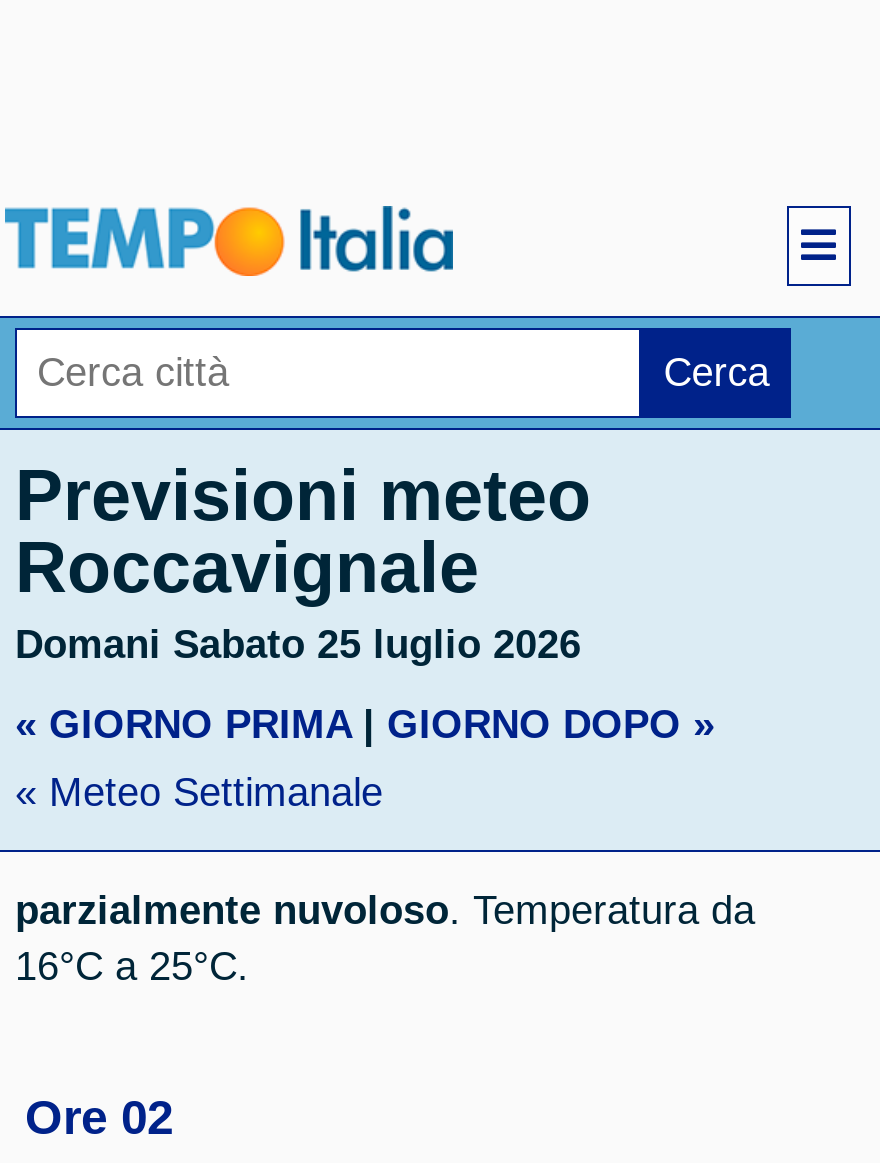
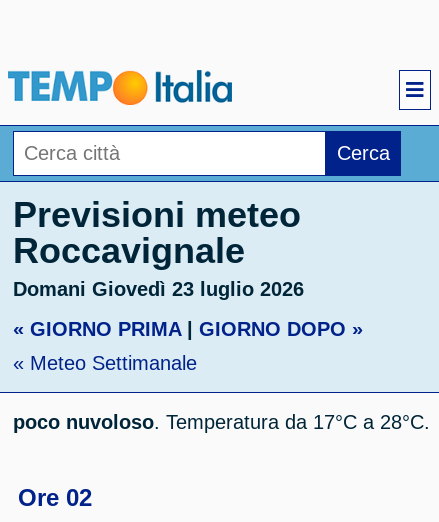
[15,622,581,666] Domani Sabato 25 luglio 2026 -> [13,278,304,300] Domani Giovedì 23 luglio 2026
[15,888,755,988] parzialmente nuvoloso. Temperatura da | 16°C a 25°C. -> [13,411,430,433] poco nuvoloso. Temperatura da 17°C a 28°C.

